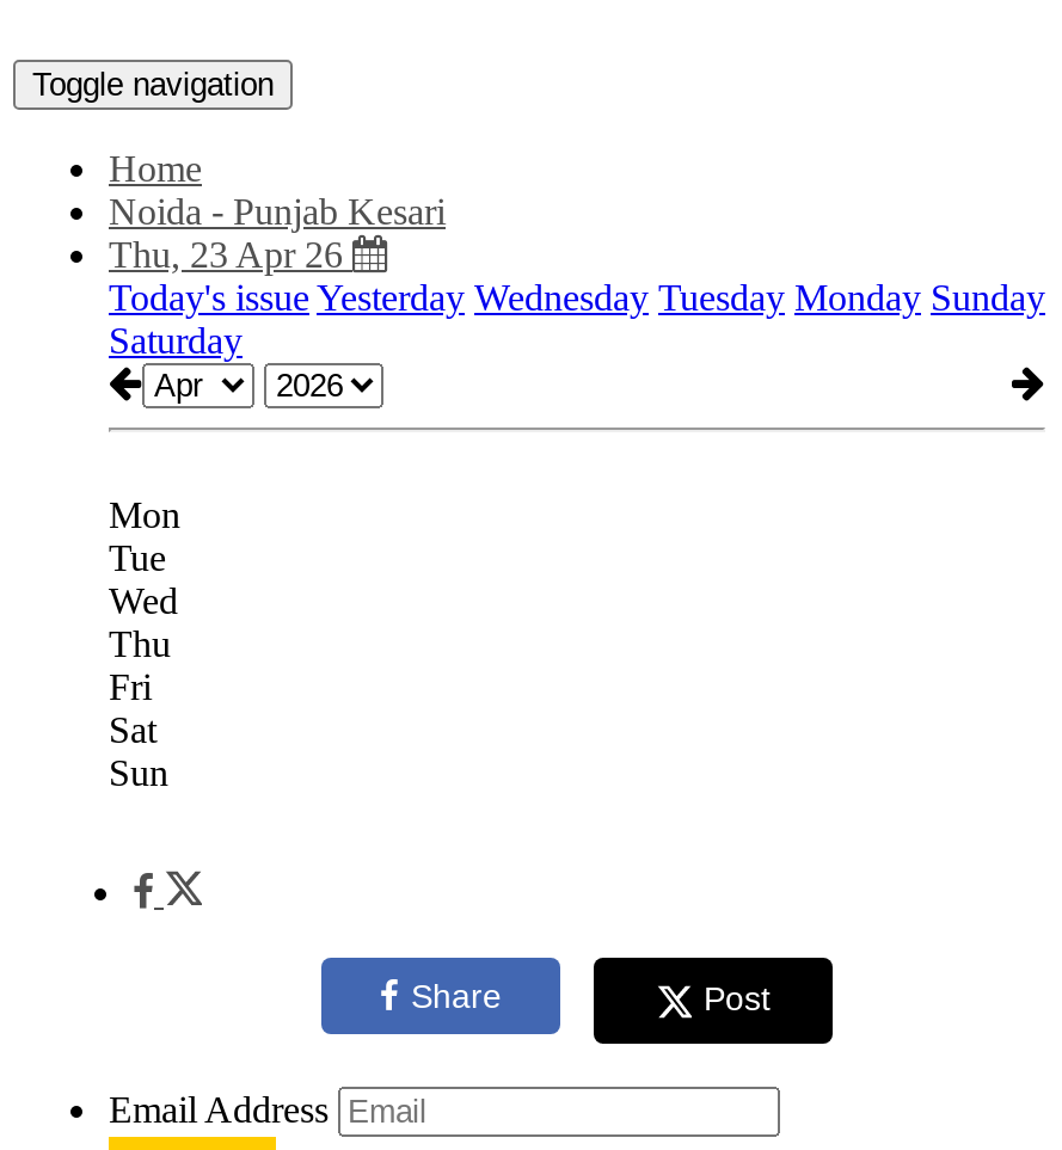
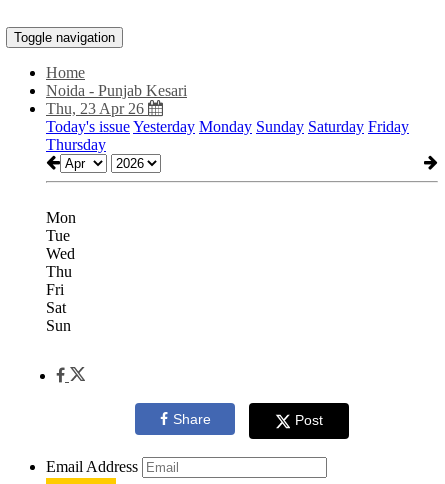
[109,277,1045,361] Today's issue Yesterday Wednesday Tuesday Monday Sunday | Saturday -> [46,118,409,153] Today's issue Yesterday Monday Sunday Saturday Friday | Thursday

